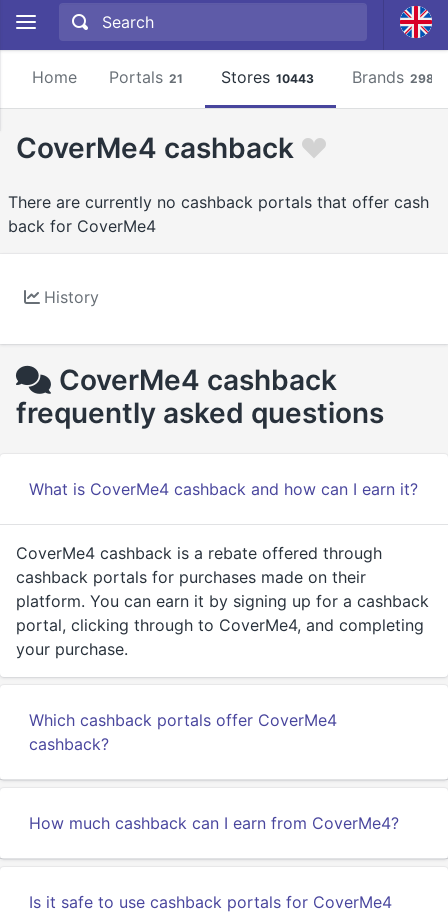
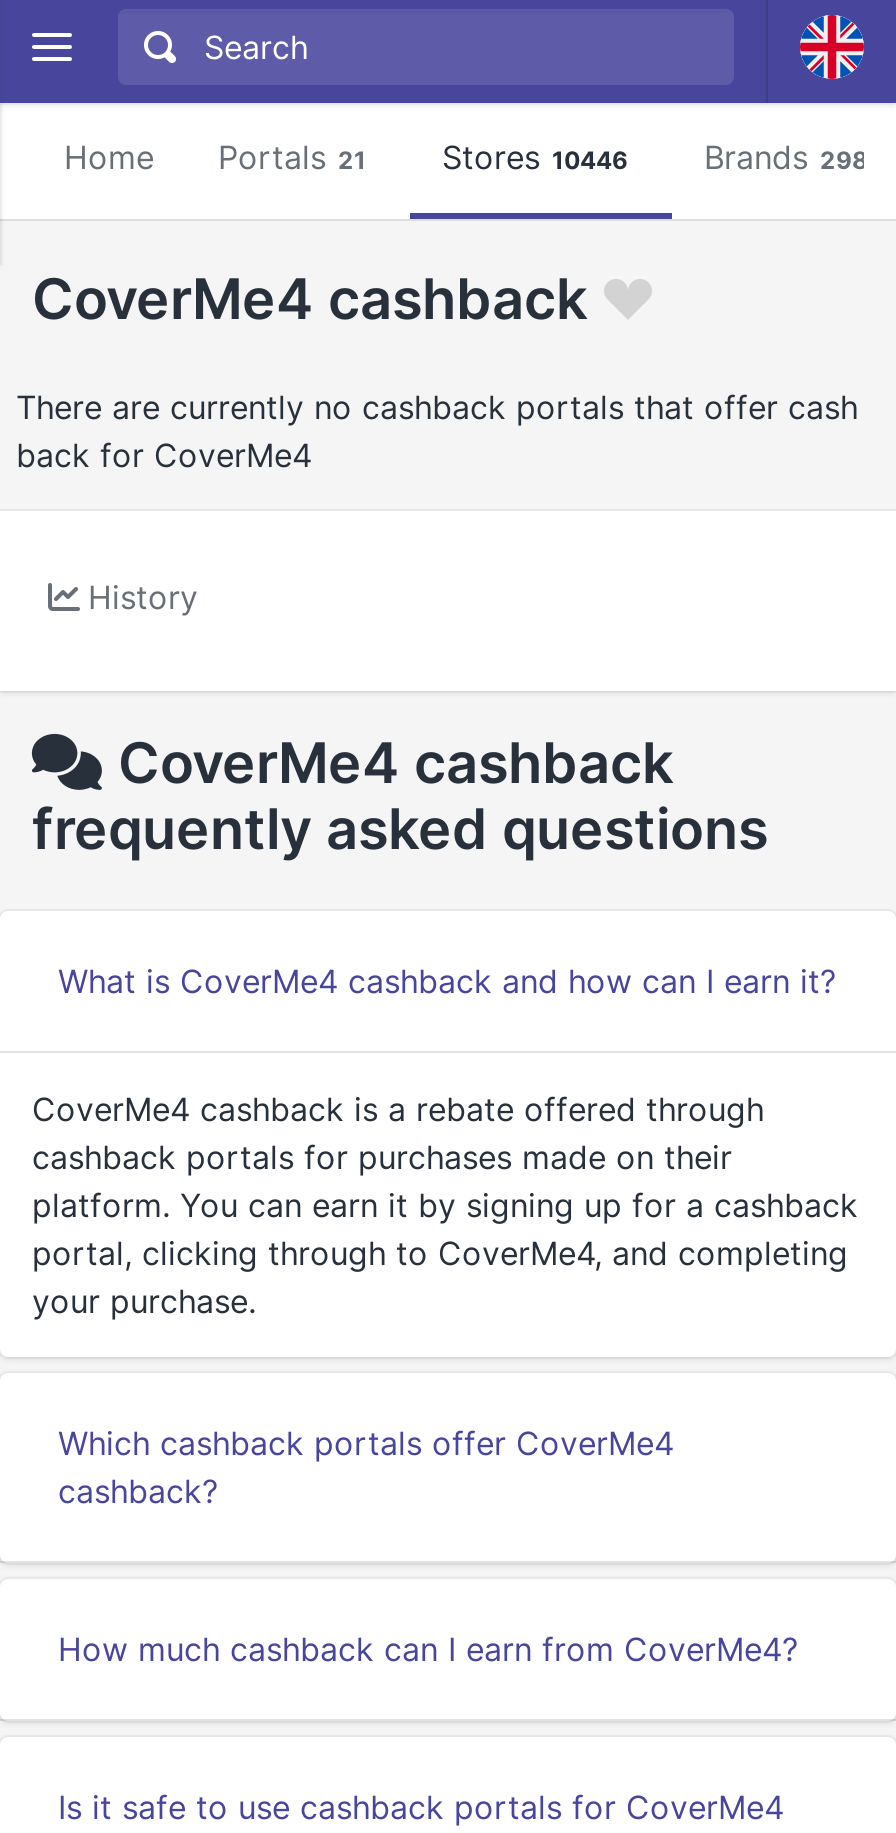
[221,67,314,87] Stores 10443 -> [442,137,628,177] Stores 10446

